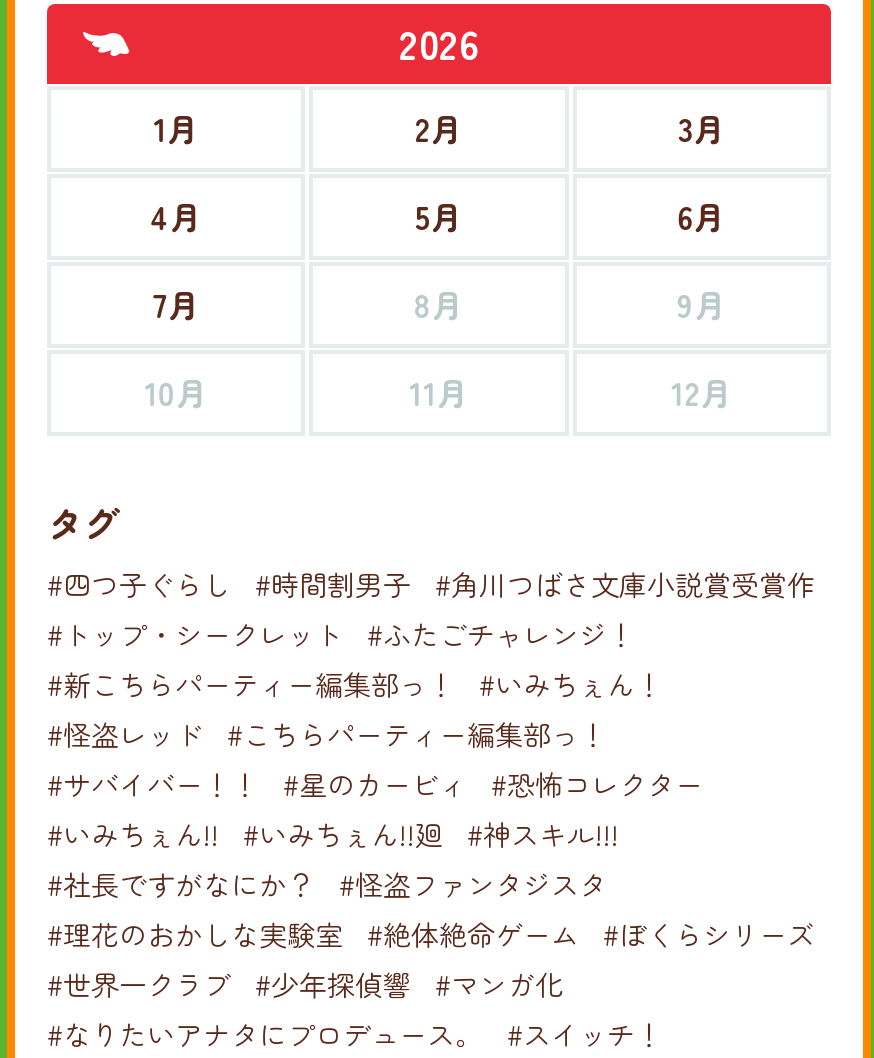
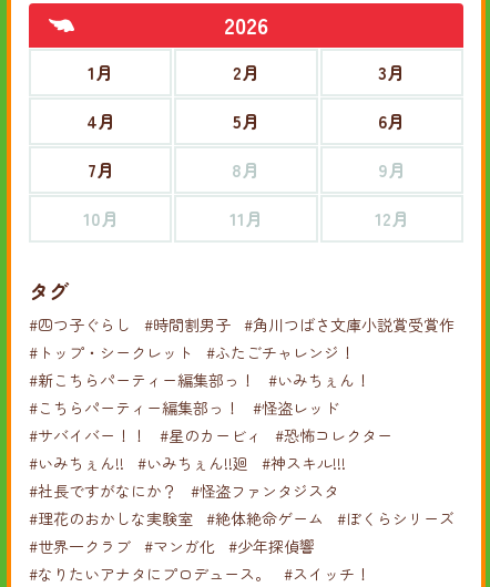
[47,713,607,753] #怪盗レッド #こちらパーティー編集部っ！ -> [29,396,339,418] #こちらパーティー編集部っ！ #怪盗レッド
[47,963,563,1003] #世界一クラブ #少年探偵響 #マンガ化 -> [29,535,315,557] #世界一クラブ #マンガ化 #少年探偵響

